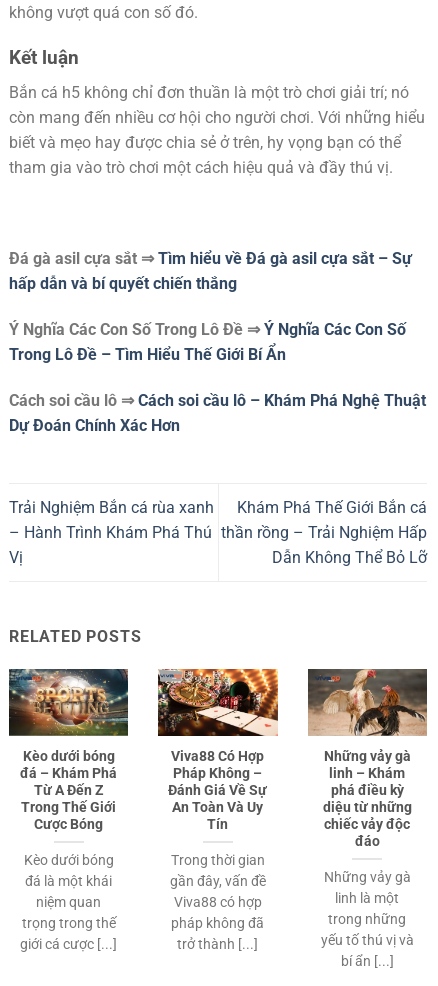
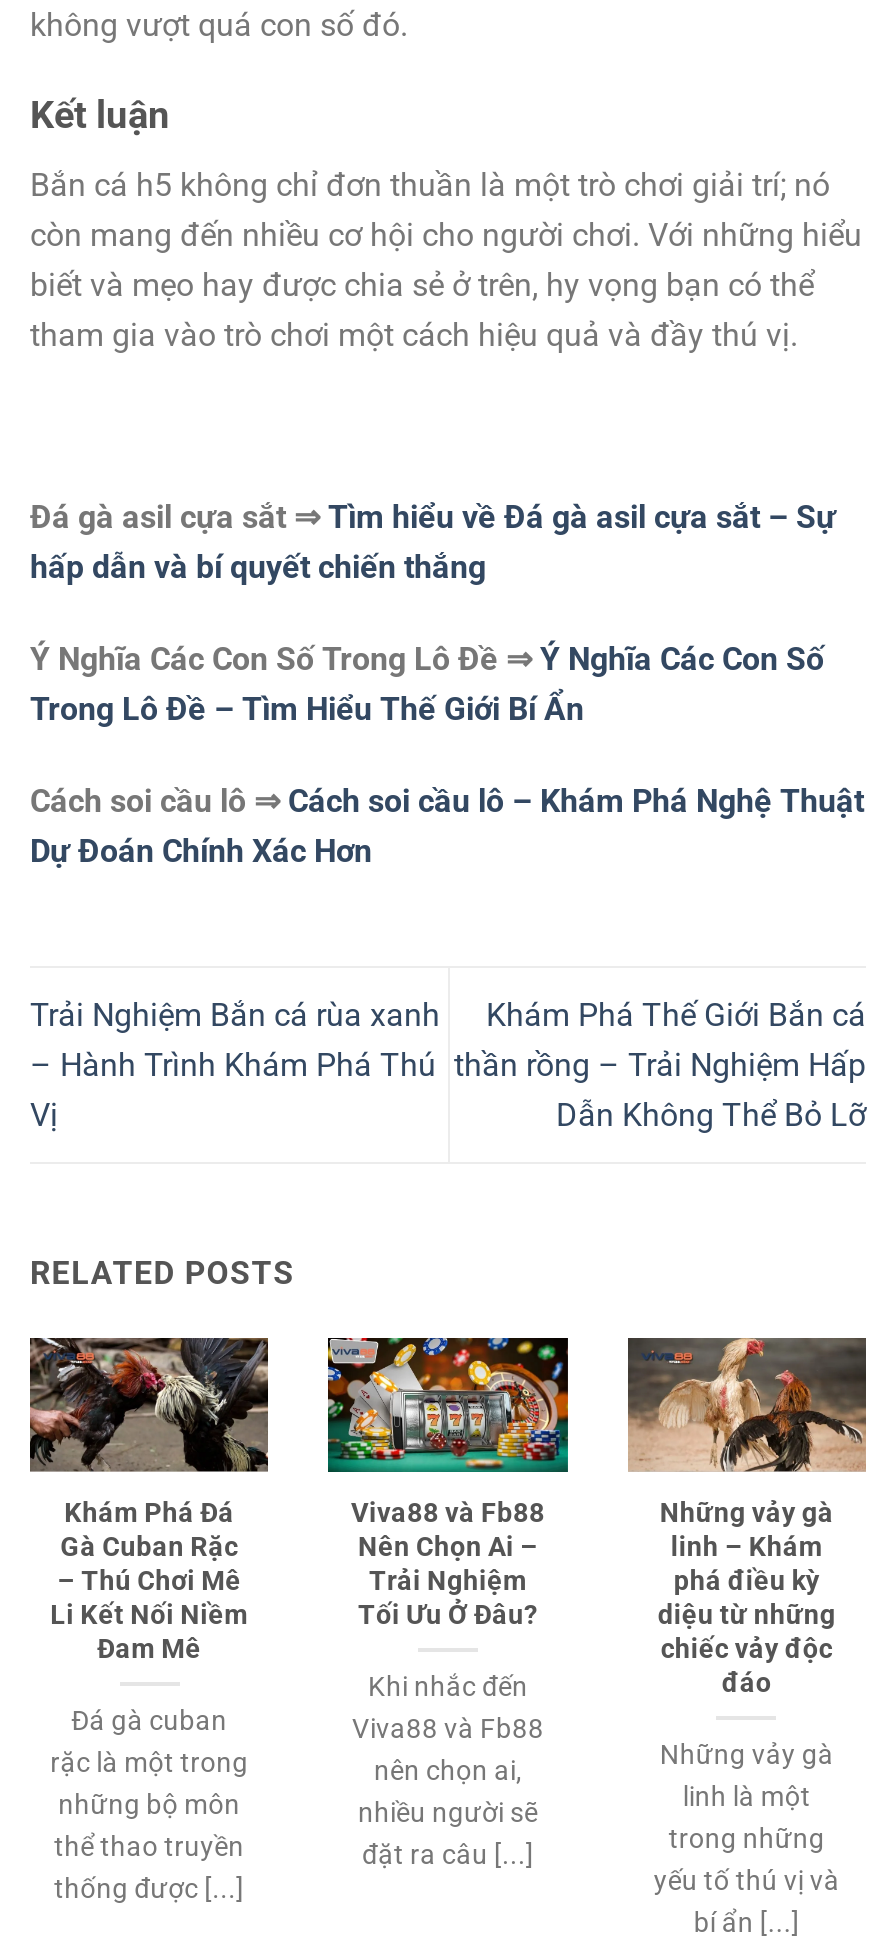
[9,668,129,832] [image] | Kèo dưới bóng | đá – Khám Phá | Từ A Đến Z | Trong Thế Giới | Cược Bóng -> [28,1338,270,1664] [image] | Khám Phá Đá | Gà Cuban Rặc | – Thú Chơi Mê | Li Kết Nối Niềm | Đam Mê
[157,668,279,832] [image] | Viva88 Có Hợp | Pháp Không – | Đánh Giá Về Sự | An Toàn Và Uy | Tín -> [326,1336,570,1630] [image] | Viva88 và Fb88 | Nên Chọn Ai – | Trải Nghiệm | Tối Ưu Ở Đâu?
[20,852,117,952] Kèo dưới bóng | đá là một khái | niệm quan | trọng trong thế | giới cá cược [...] -> [50,1704,248,1904] Đá gà cuban | rặc là một trong | những bộ môn | thể thao truyền | thống được [...]
[170,852,266,952] Trong thời gian | gần đây, vấn đề | Viva88 có hợp | pháp không đã | trở thành [...] -> [352,1670,544,1870] Khi nhắc đến | Viva88 và Fb88 | nên chọn ai, | nhiều người sẽ | đặt ra câu [...]

